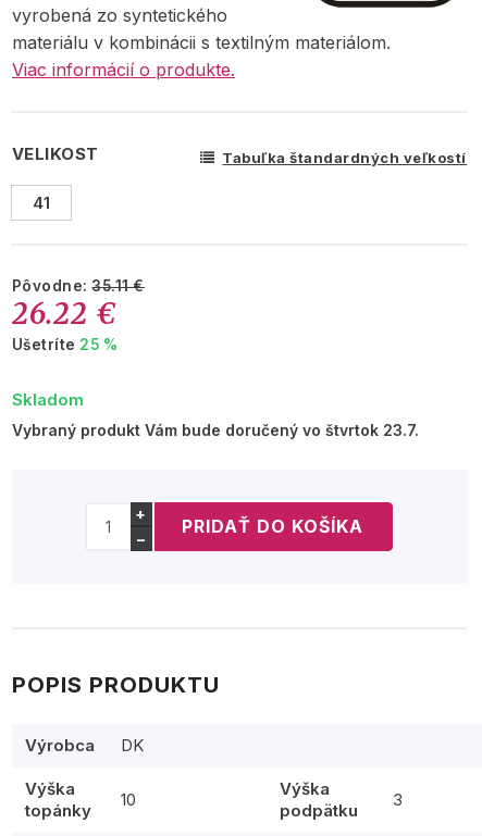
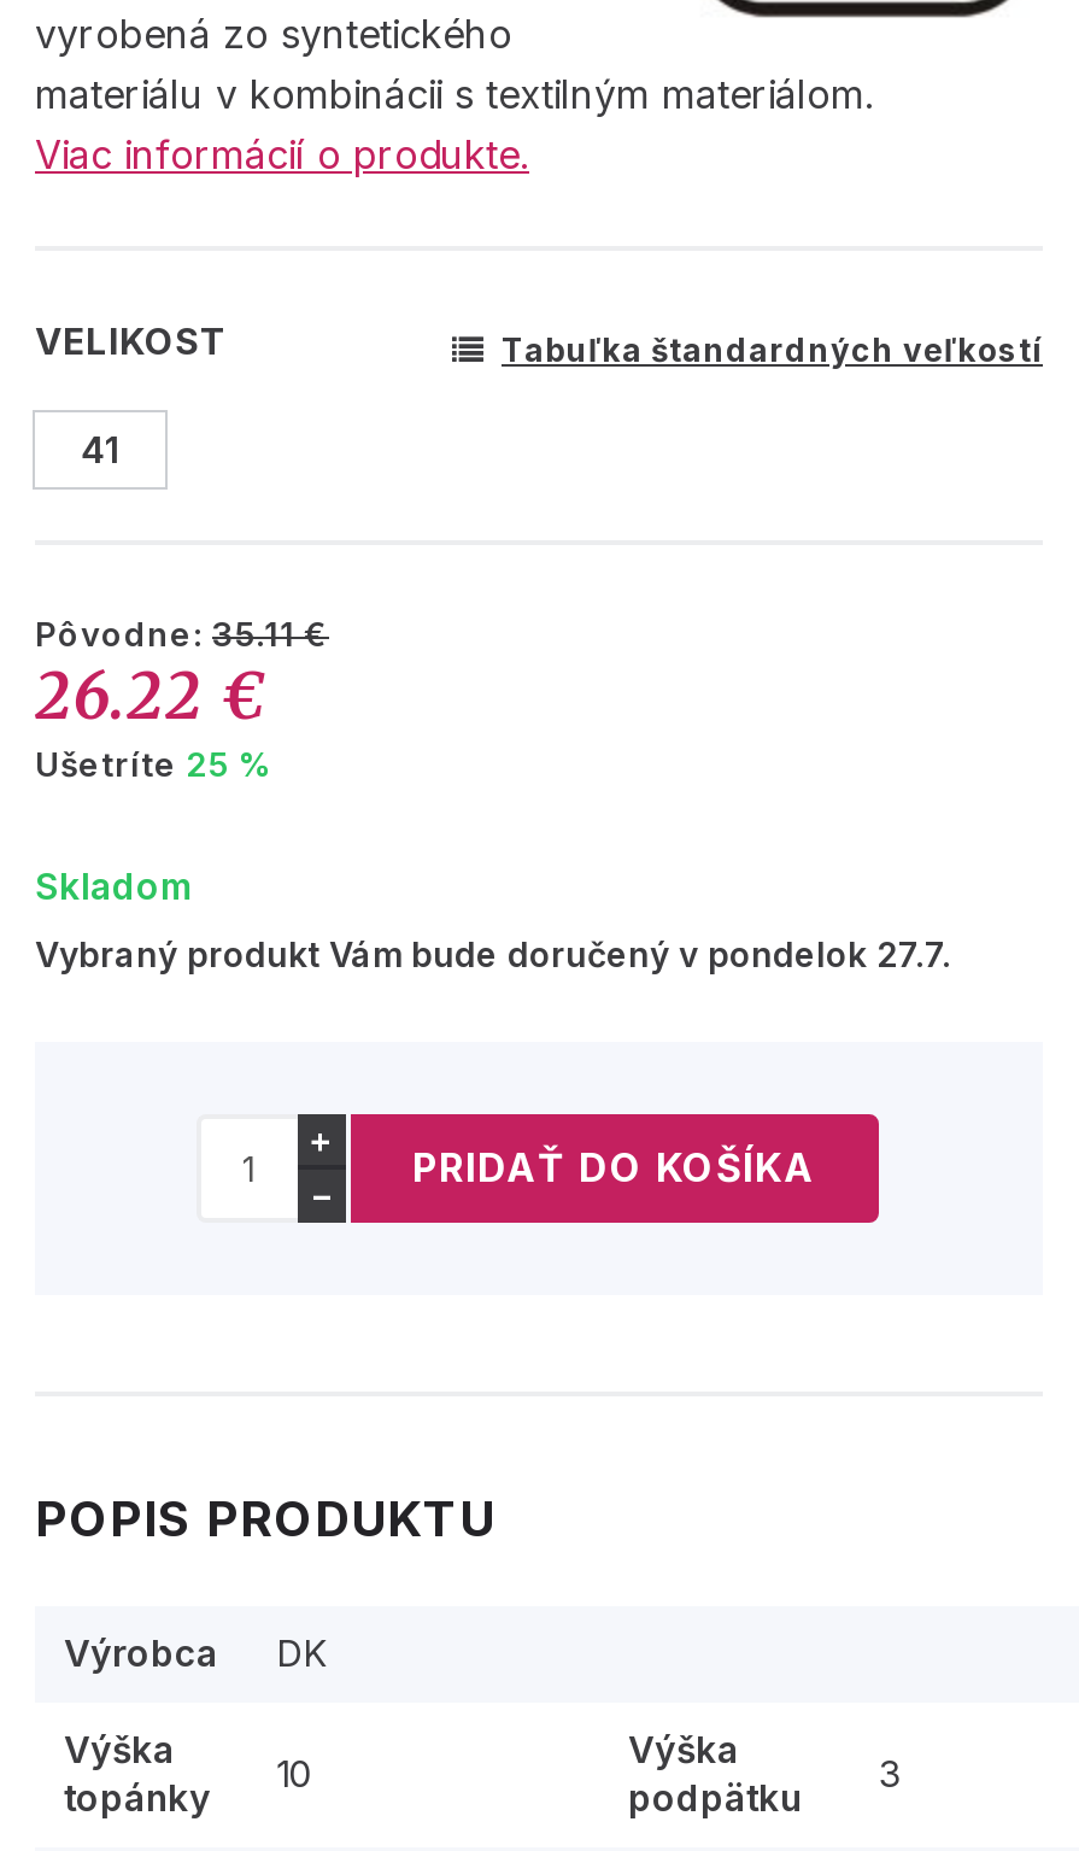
[12,420,419,439] Vybraný produkt Vám bude doručený vo štvrtok 23.7. -> [35,932,951,973] Vybraný produkt Vám bude doručený v pondelok 27.7.

